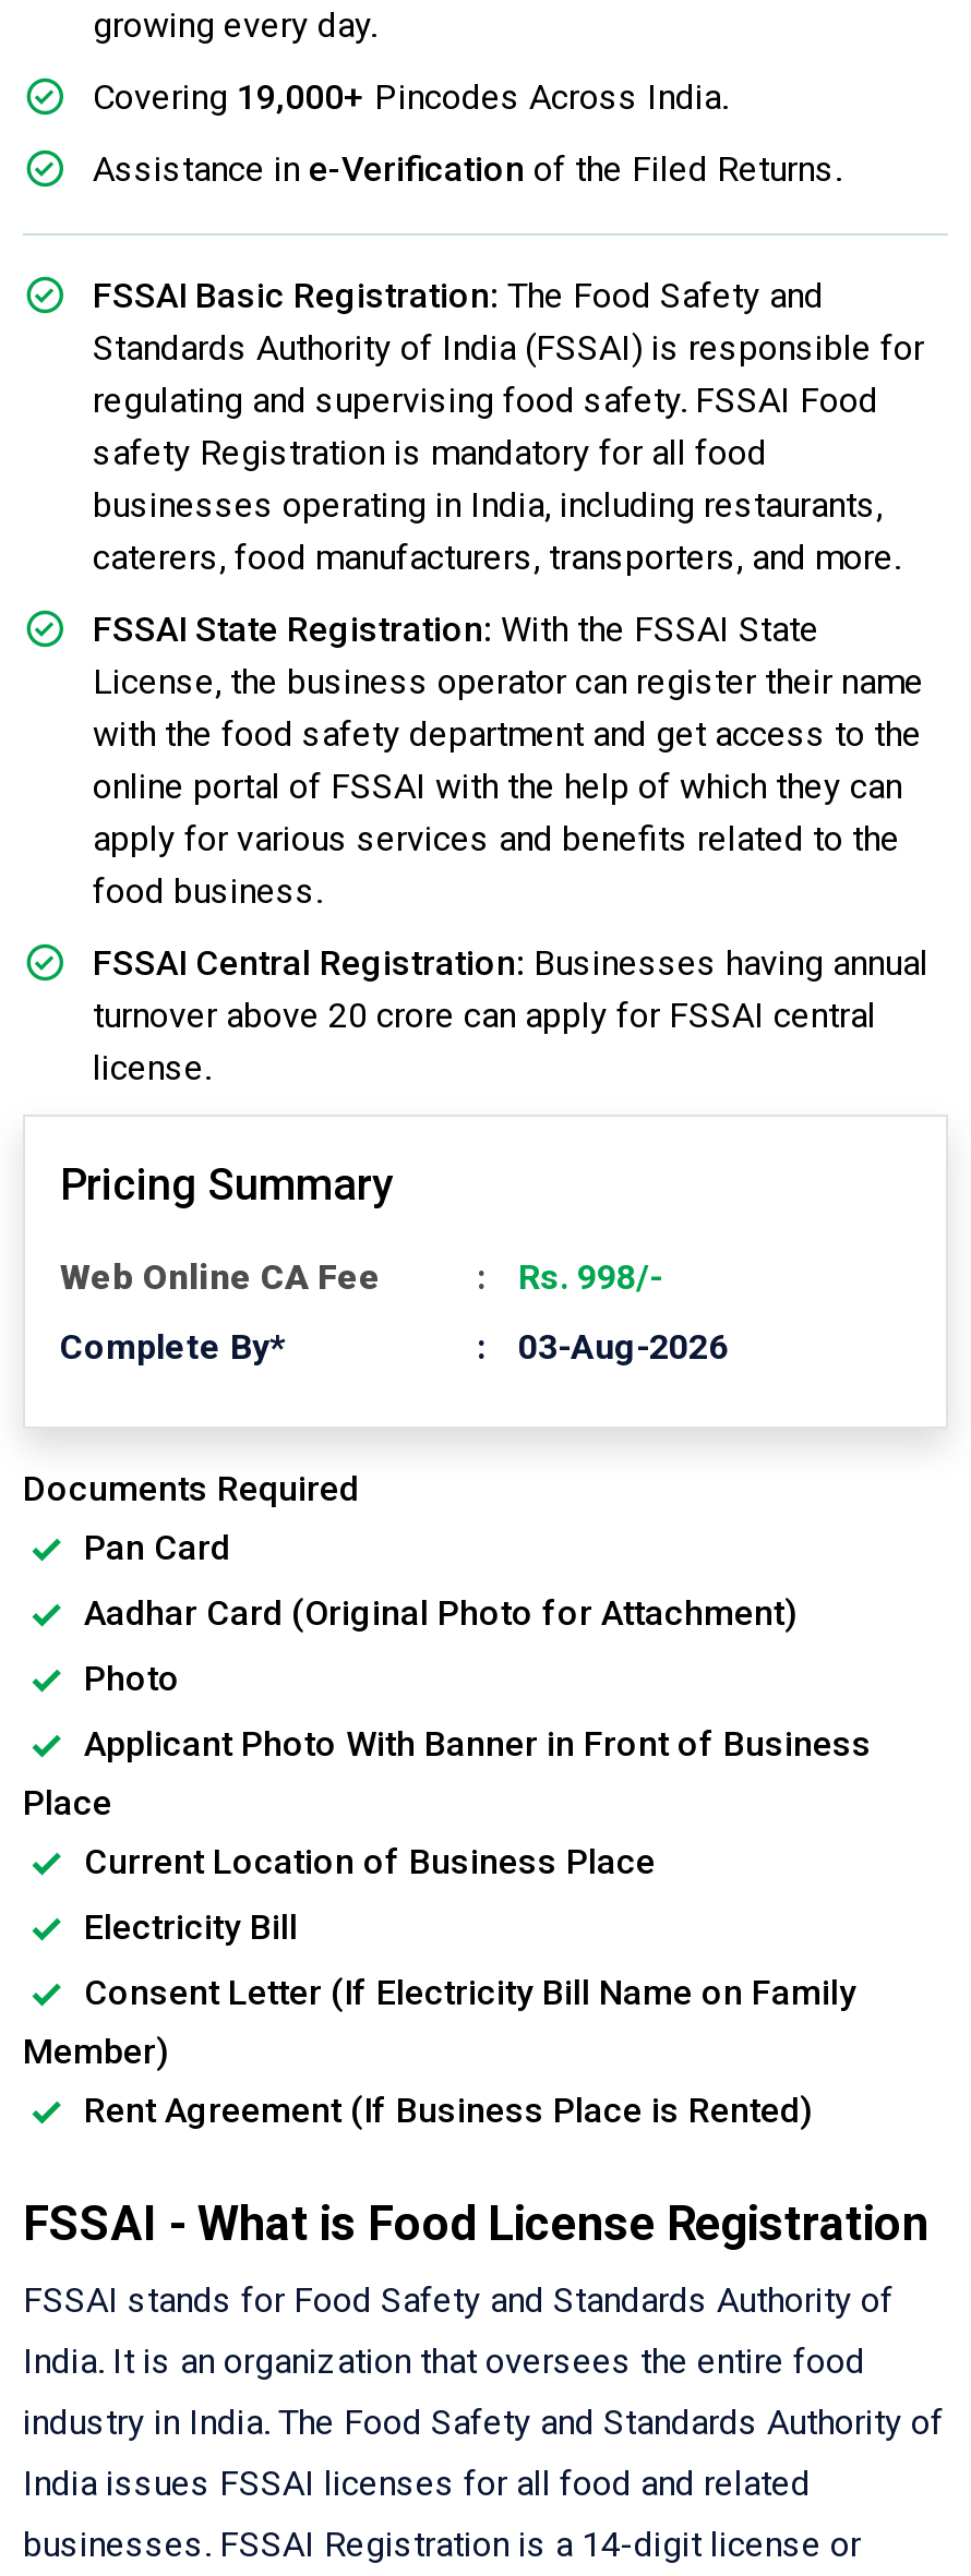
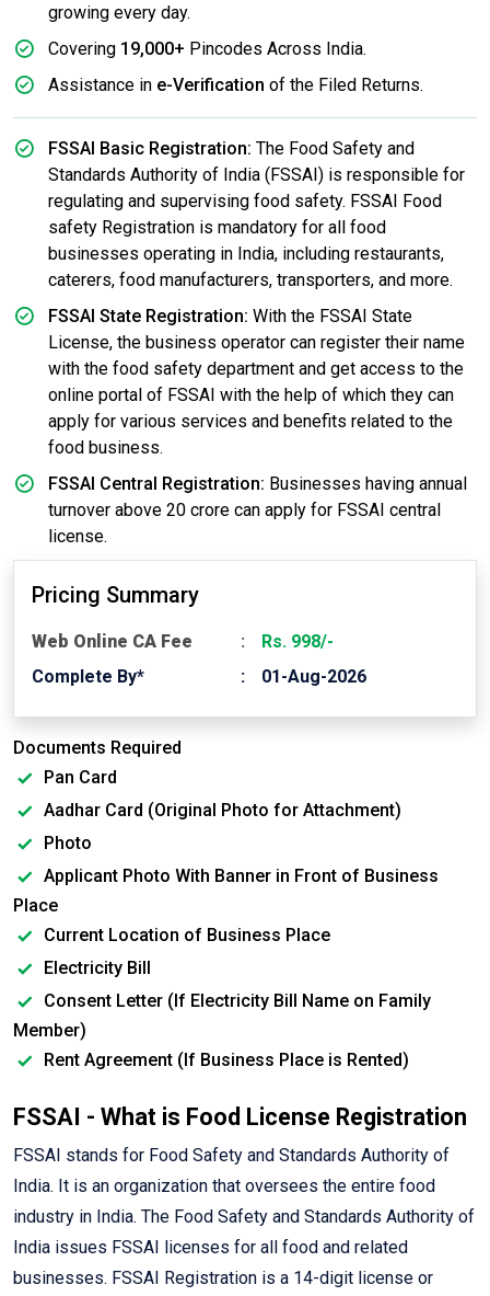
[518,1327,728,1368] 03-Aug-2026 -> [261,667,366,687] 01-Aug-2026

